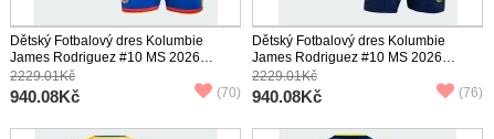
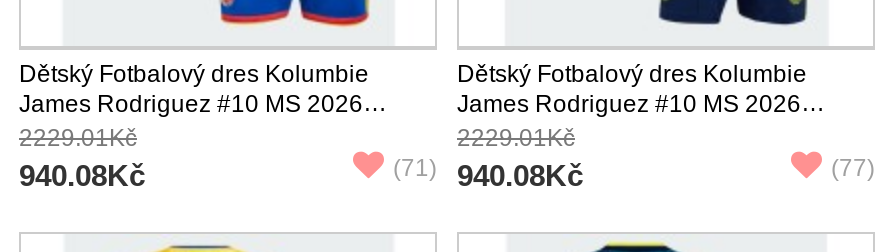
[217,84,322,105] (70) 940.08Kč -> [393,153,583,191] (71) 940.08Kč
[459,84,483,100] (76) -> [831,153,875,181] (77)

